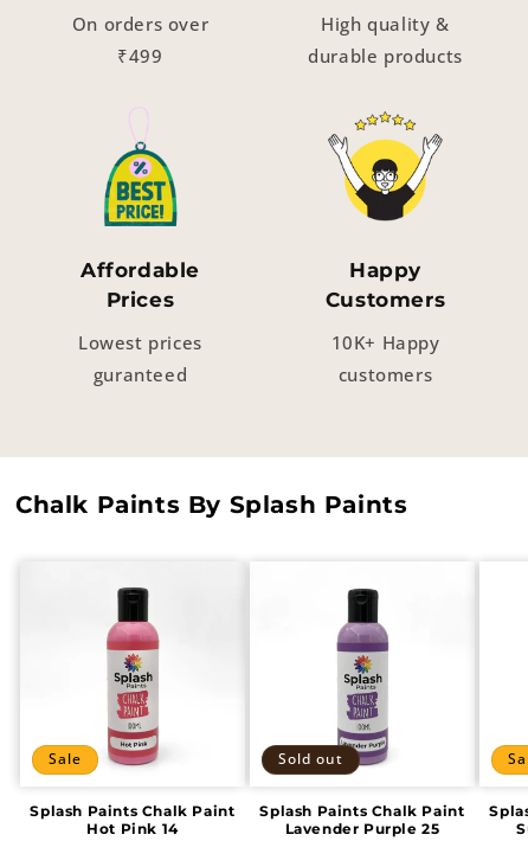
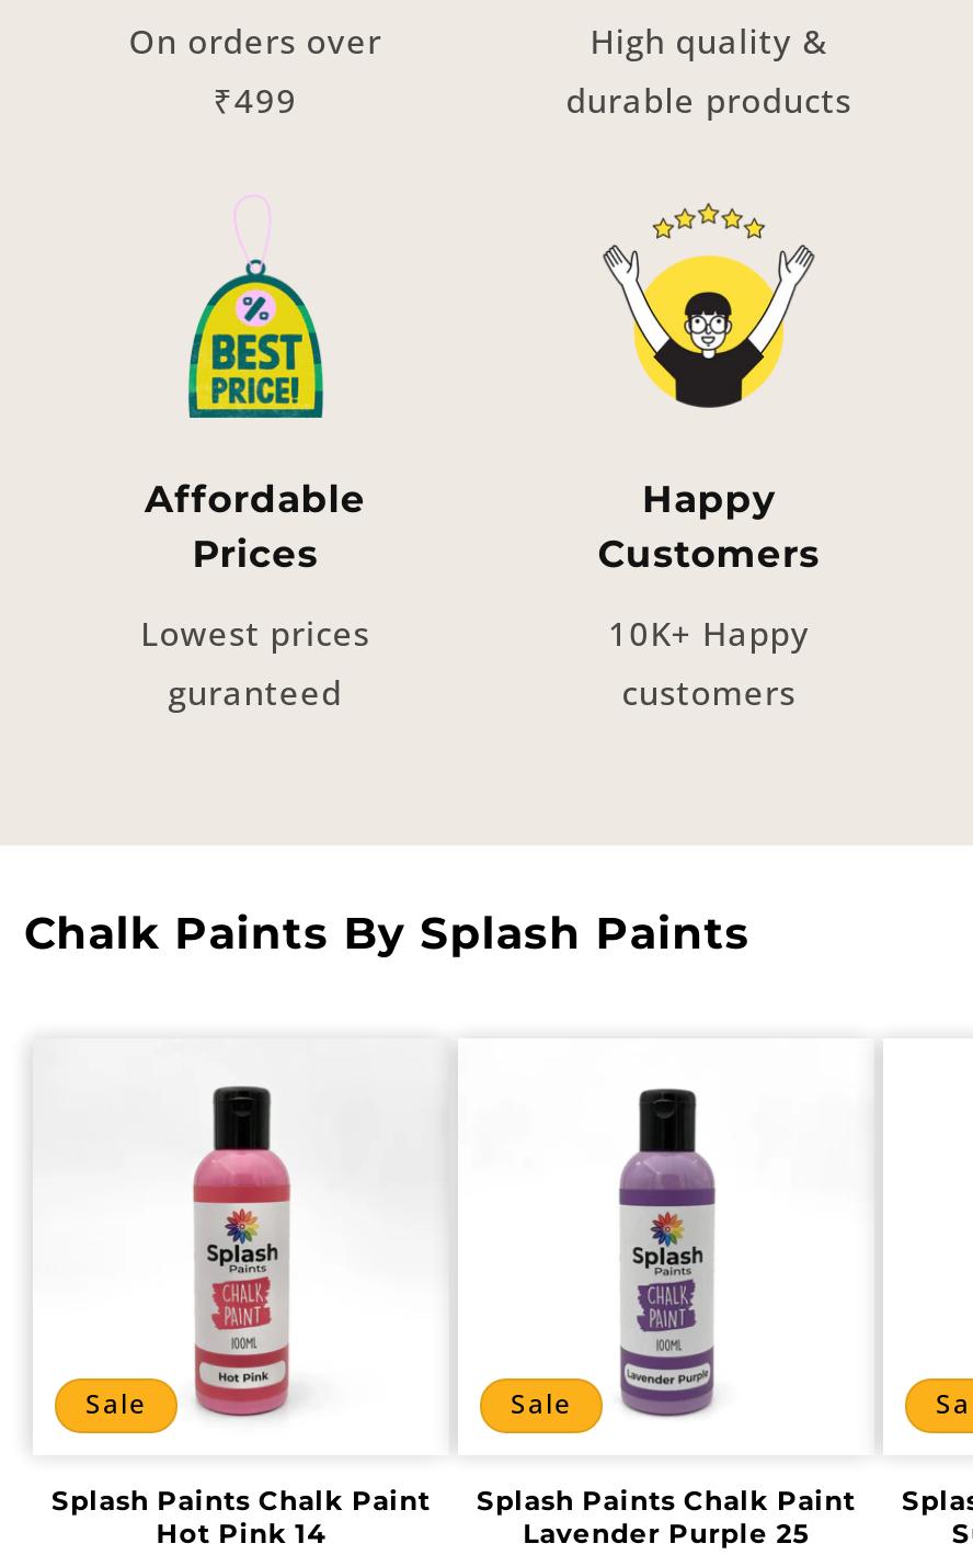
[278,749,343,769] Sold out -> [511,1384,572,1421] Sale

